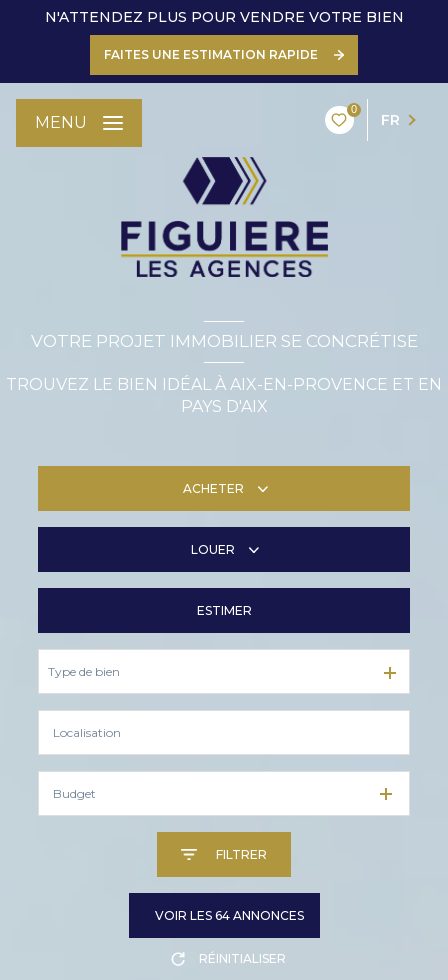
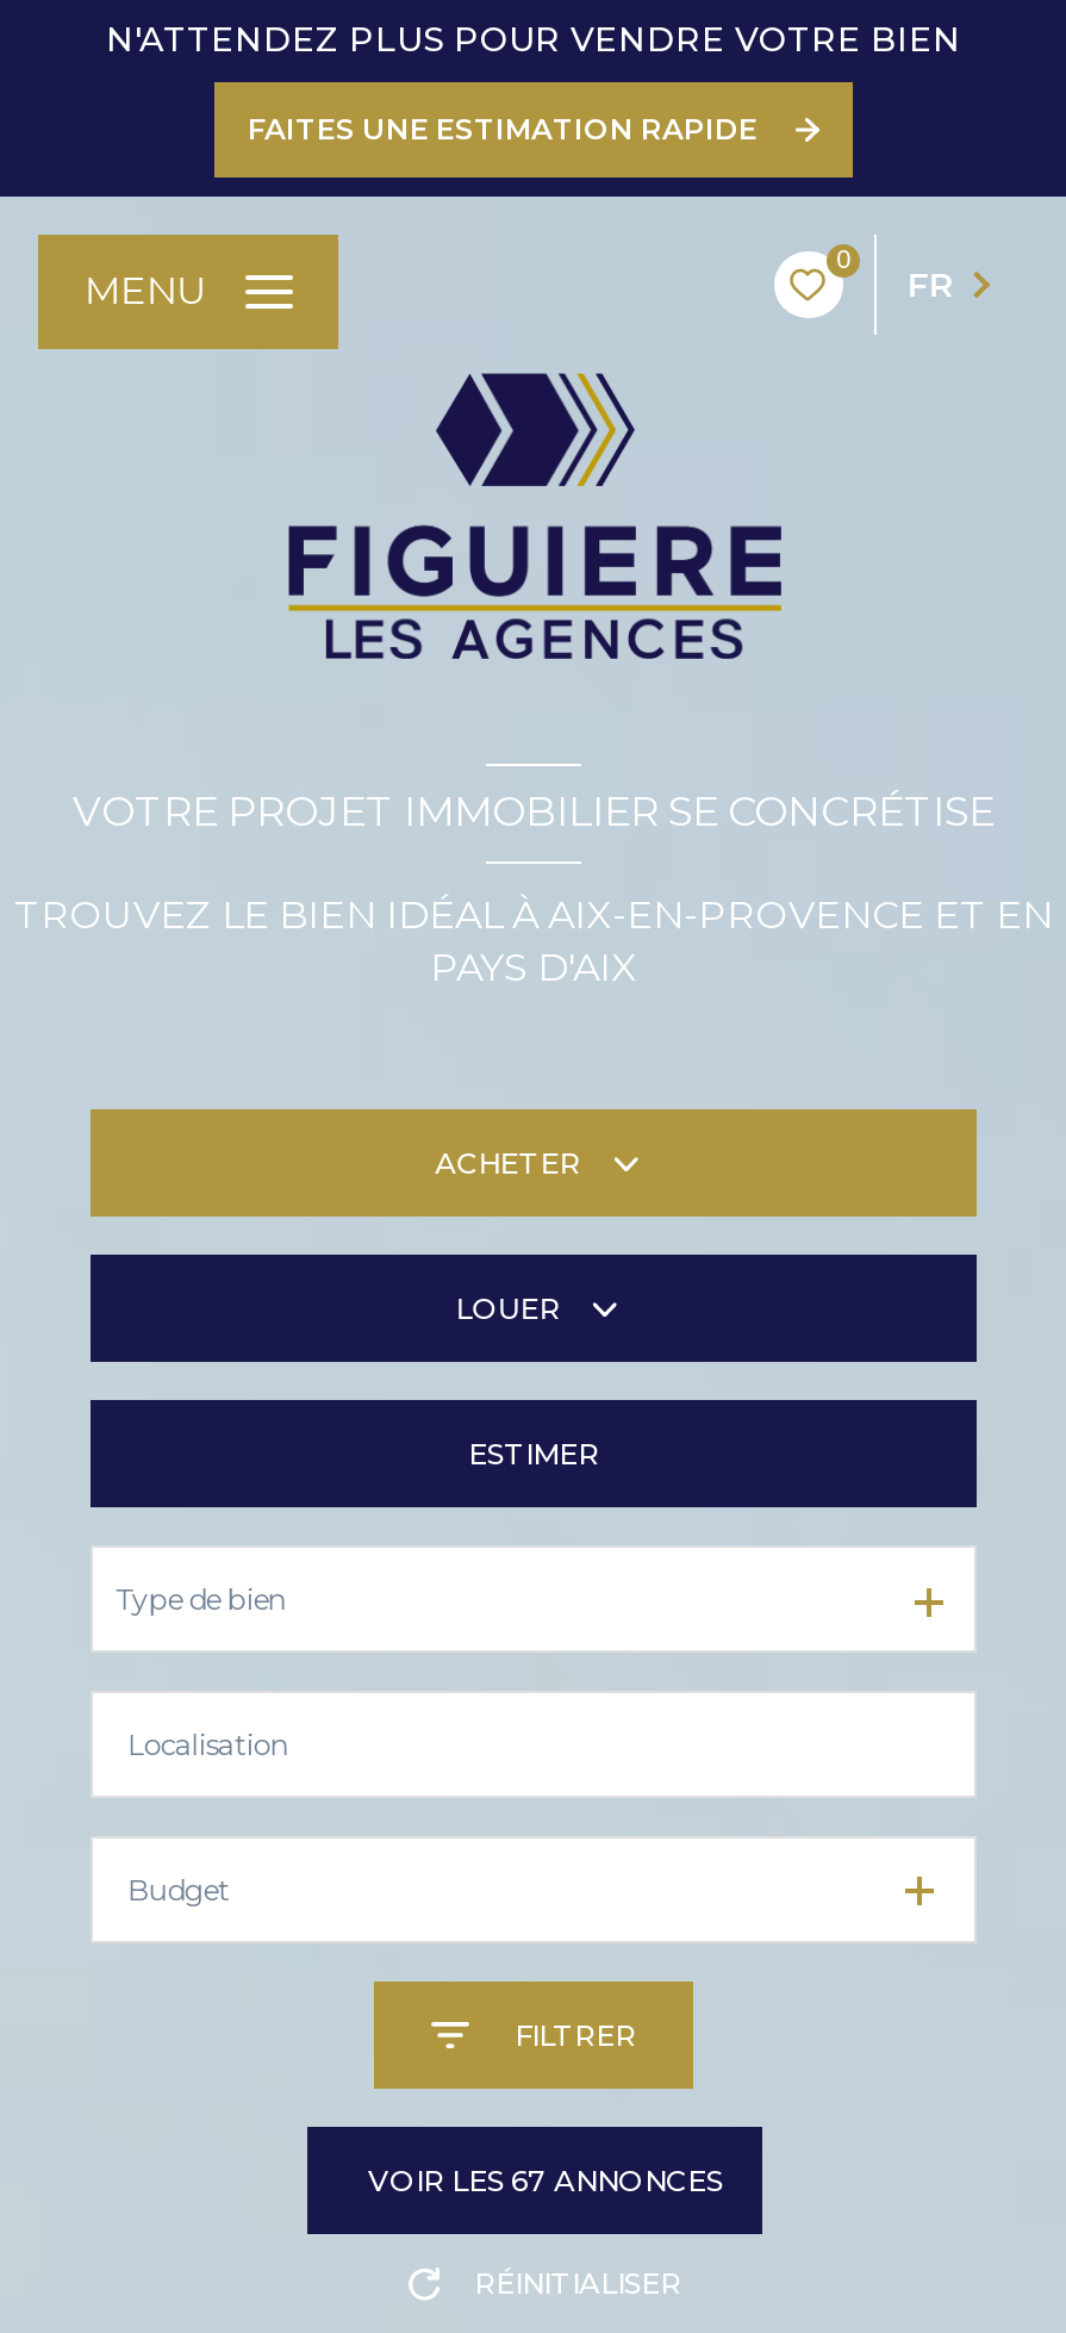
[154,908,303,923] VOIR LES 64 ANNONCES -> [368,2162,723,2198] VOIR LES 67 ANNONCES

